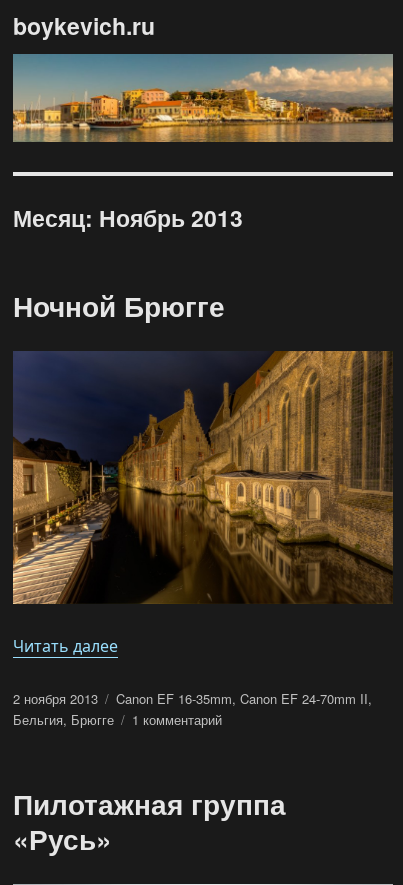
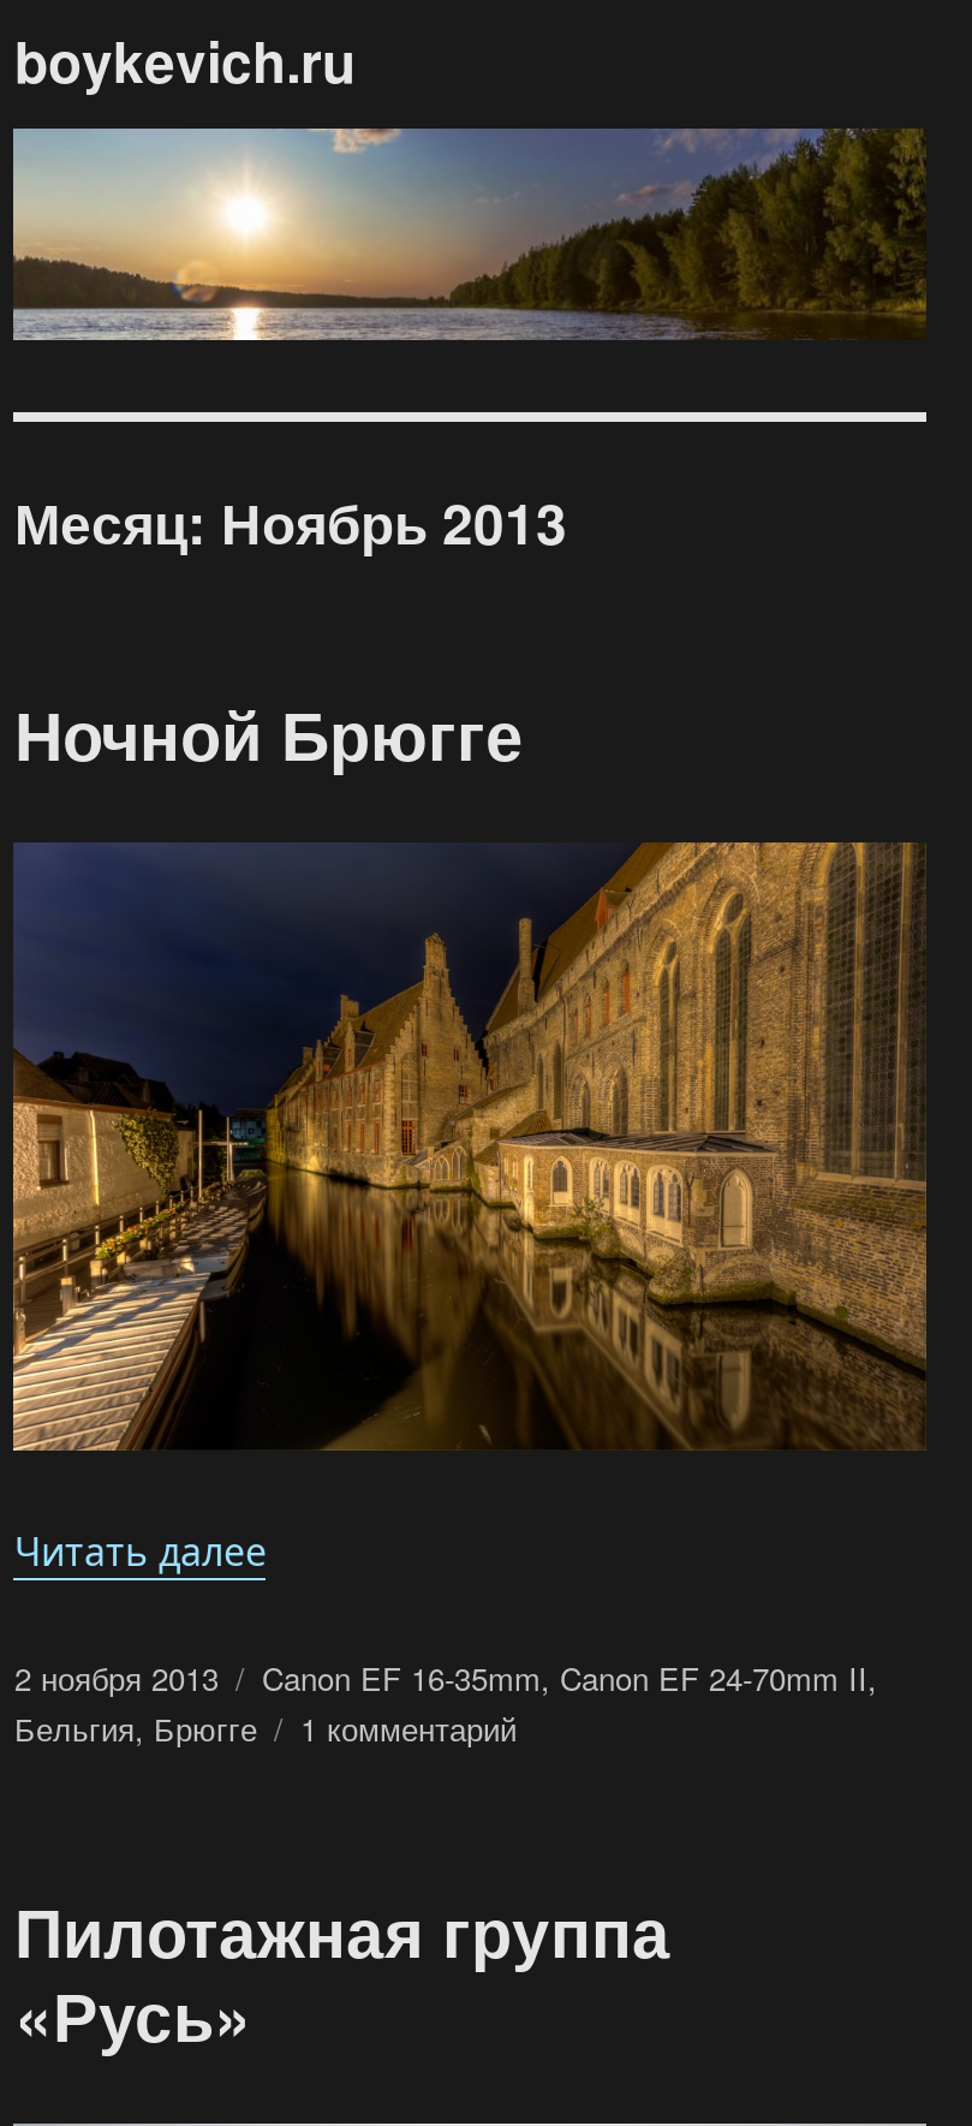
[12,53,394,143] [image] -> [13,126,926,343] [image]

